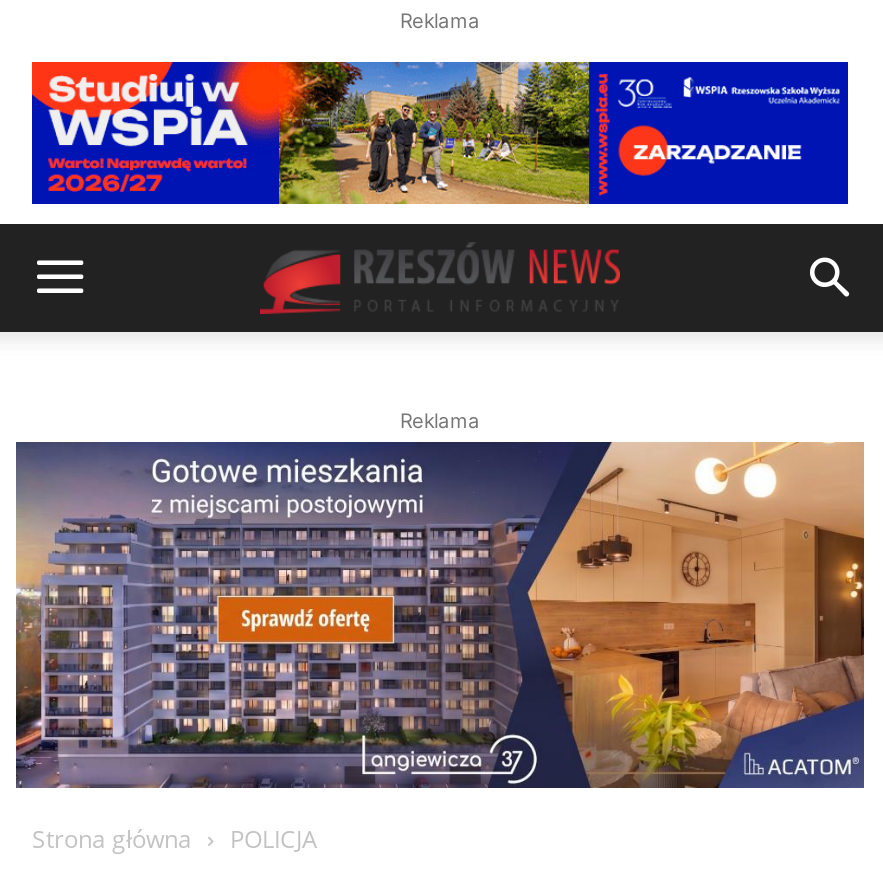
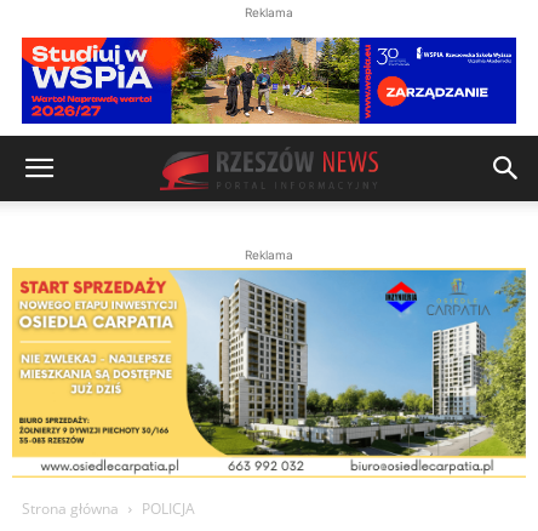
[14,440,866,790] [image] -> [11,267,527,479] [image]

